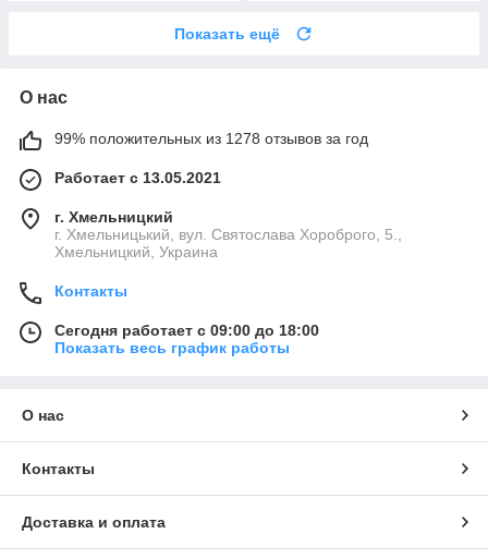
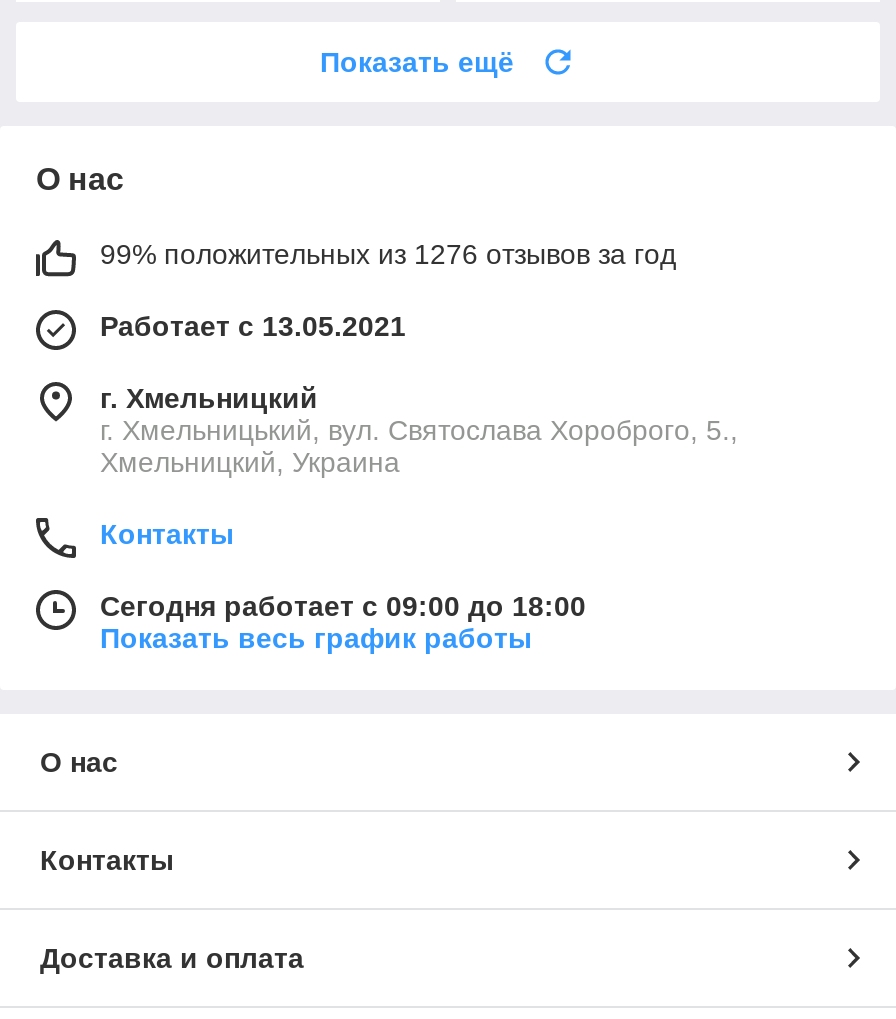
[54,129,368,147] 99% положительных из 1278 отзывов за год -> [100,238,676,270] 99% положительных из 1276 отзывов за год

